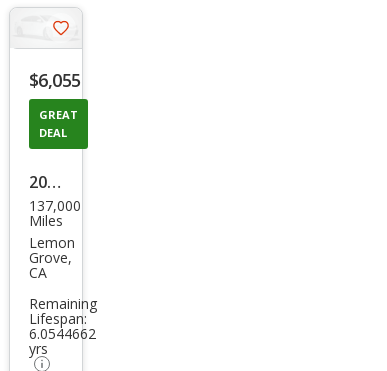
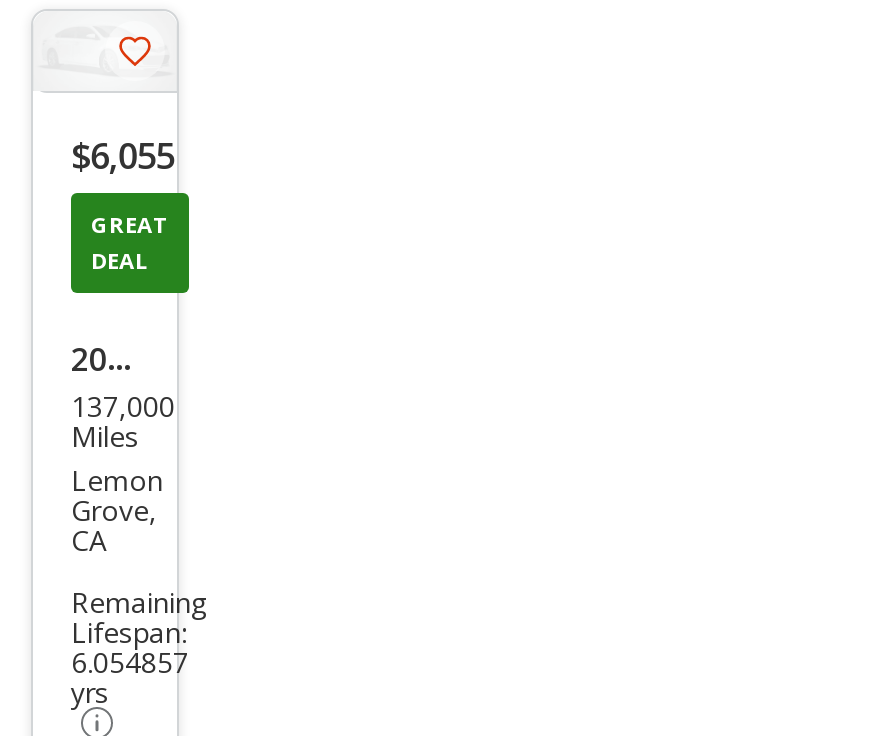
[29,324,96,343] 6.0544662 -> [71,642,189,680] 6.054857

